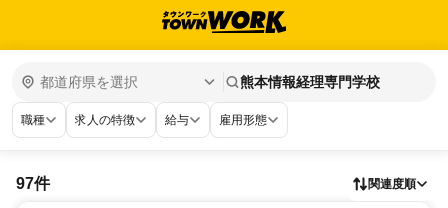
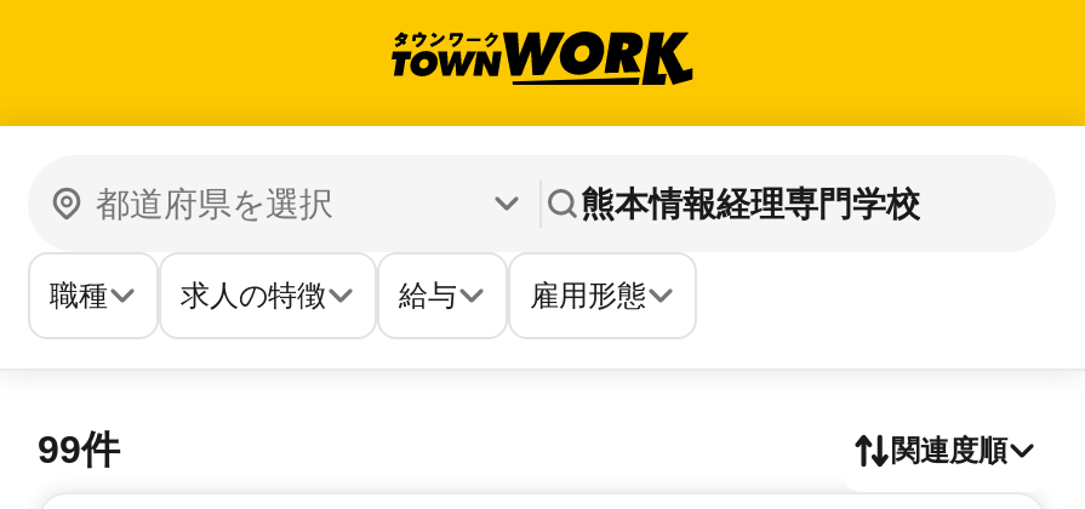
[16,175,50,192] 97件 -> [38,429,120,470] 99件

